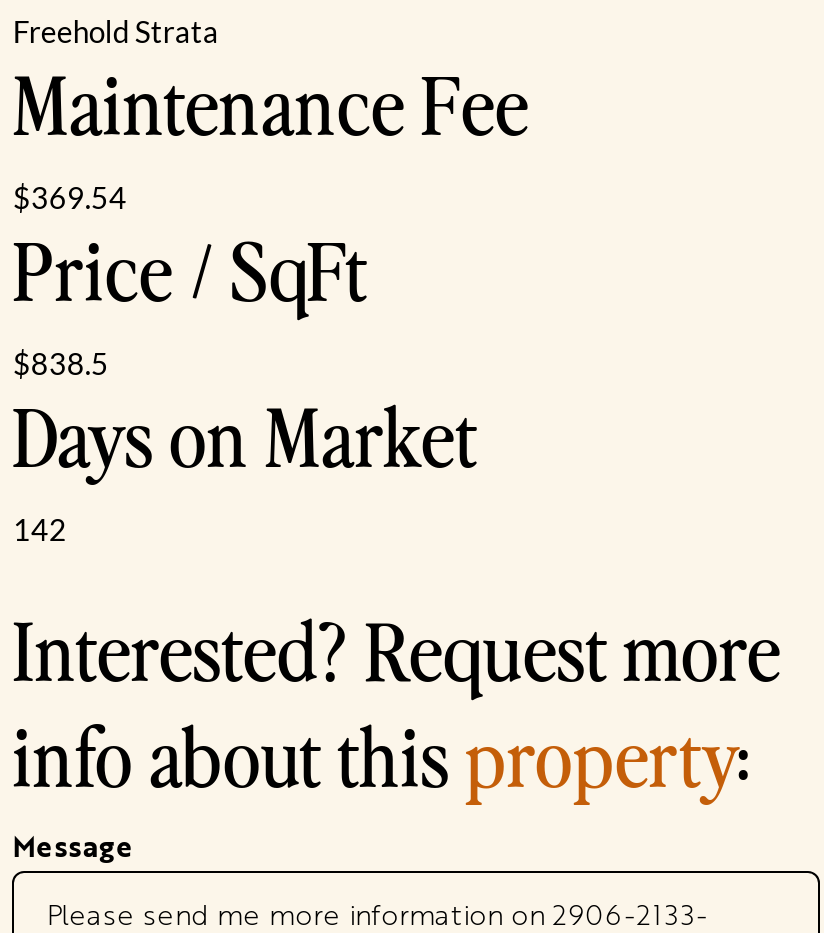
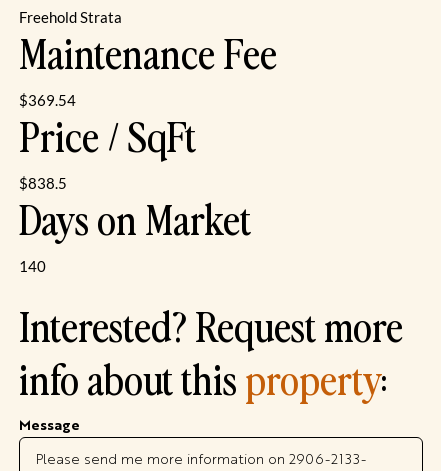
[13,511,67,547] 142 -> [19,257,46,275] 140

